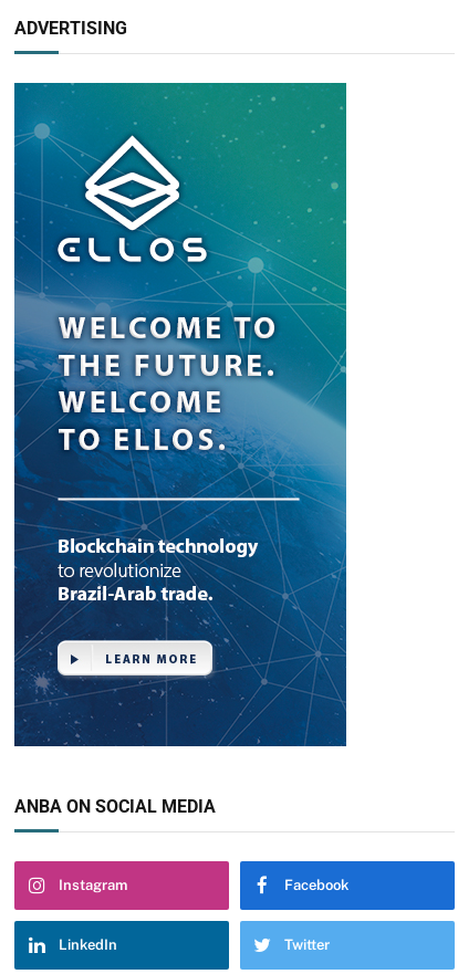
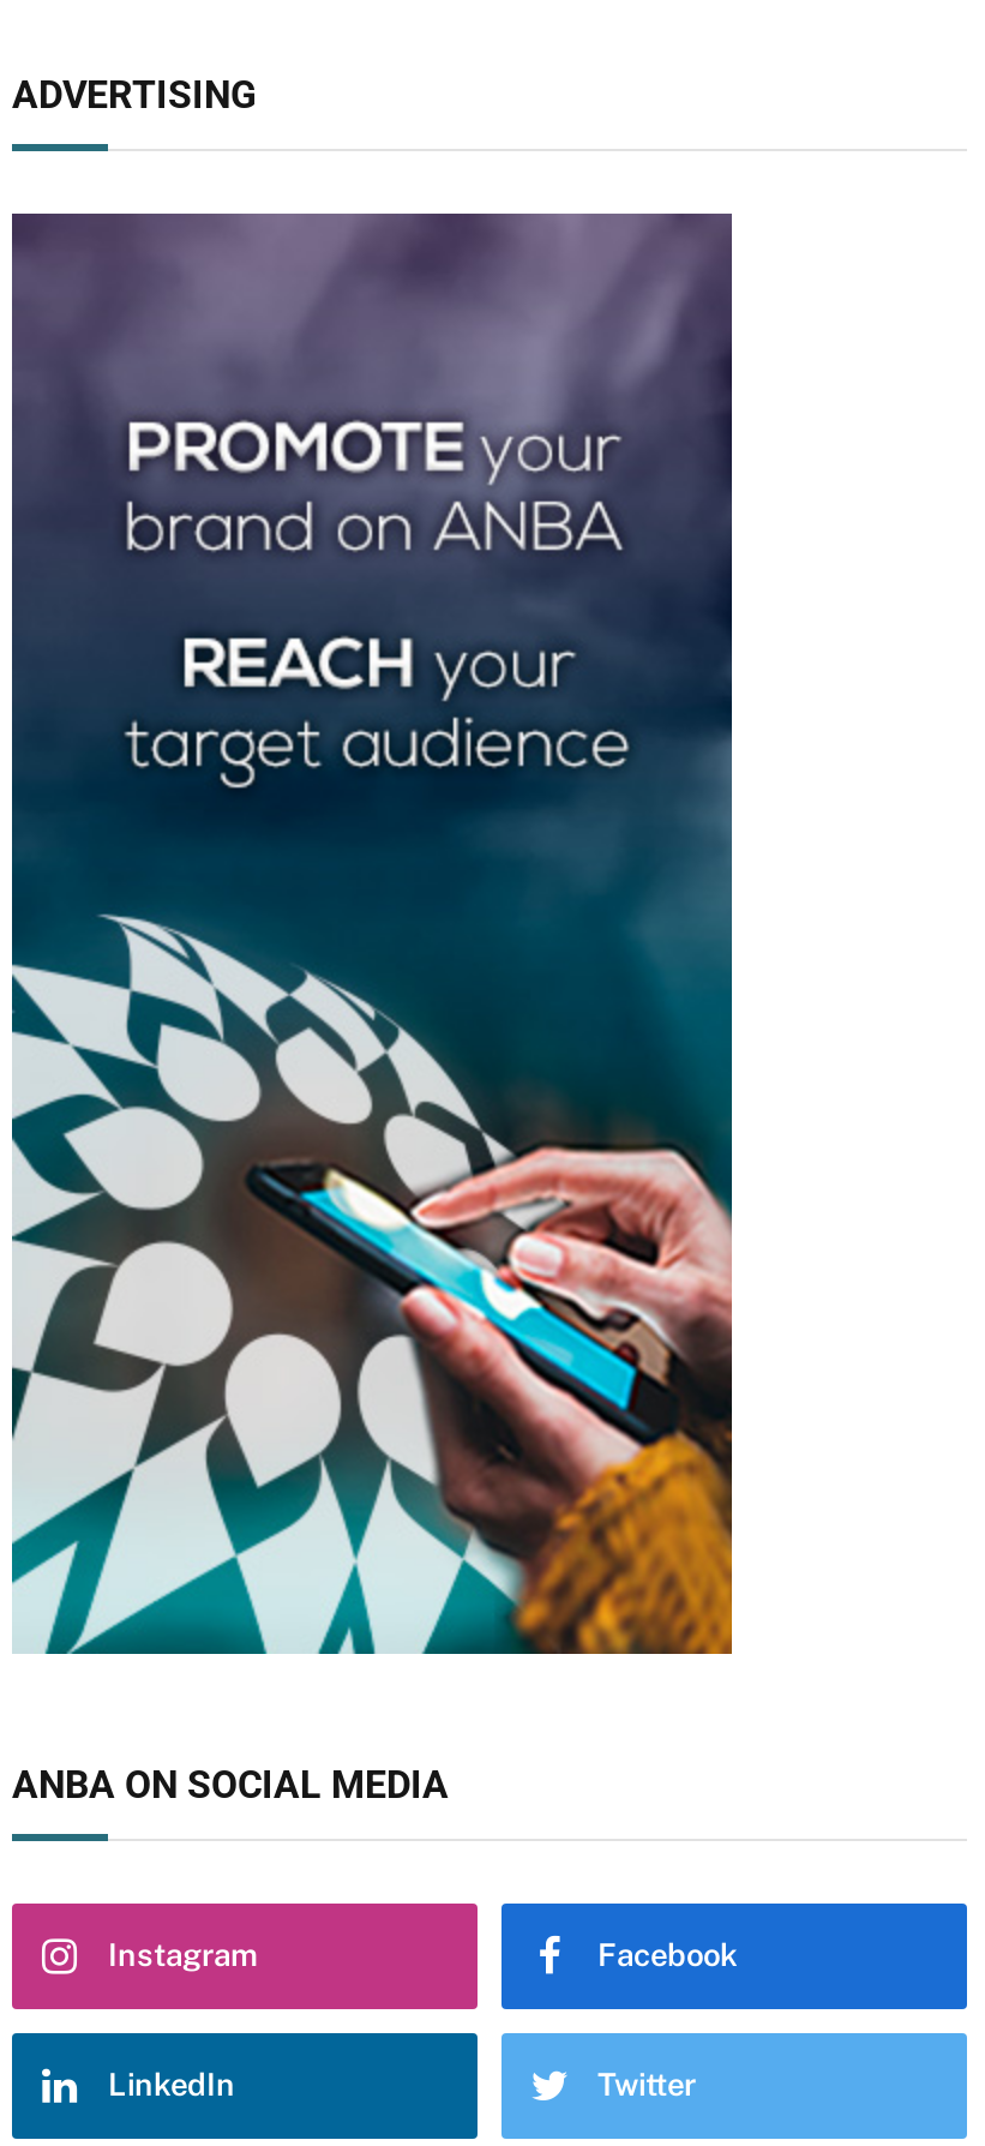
[13,82,347,747] [image] -> [10,211,734,1656] [image]

